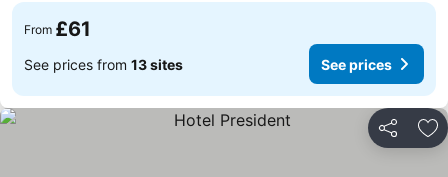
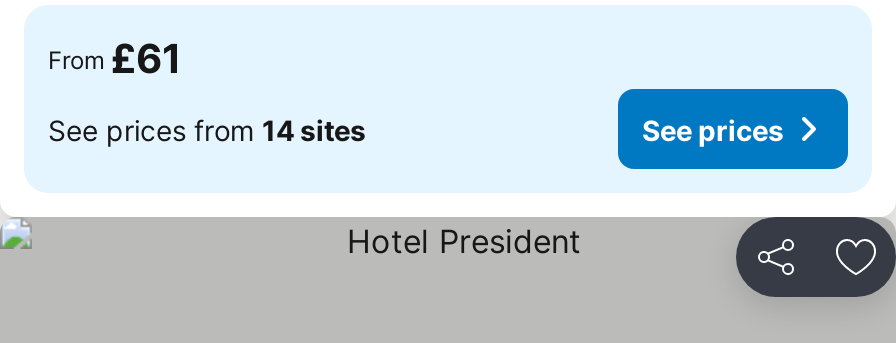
[24,55,183,72] See prices from 13 sites -> [48,112,366,146] See prices from 14 sites

